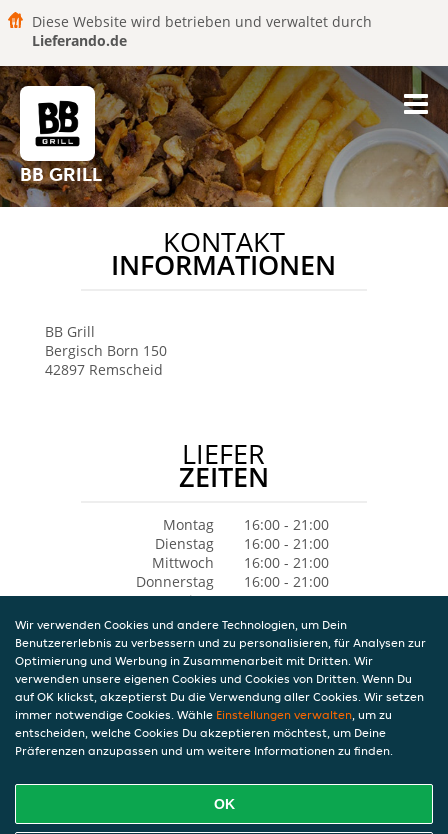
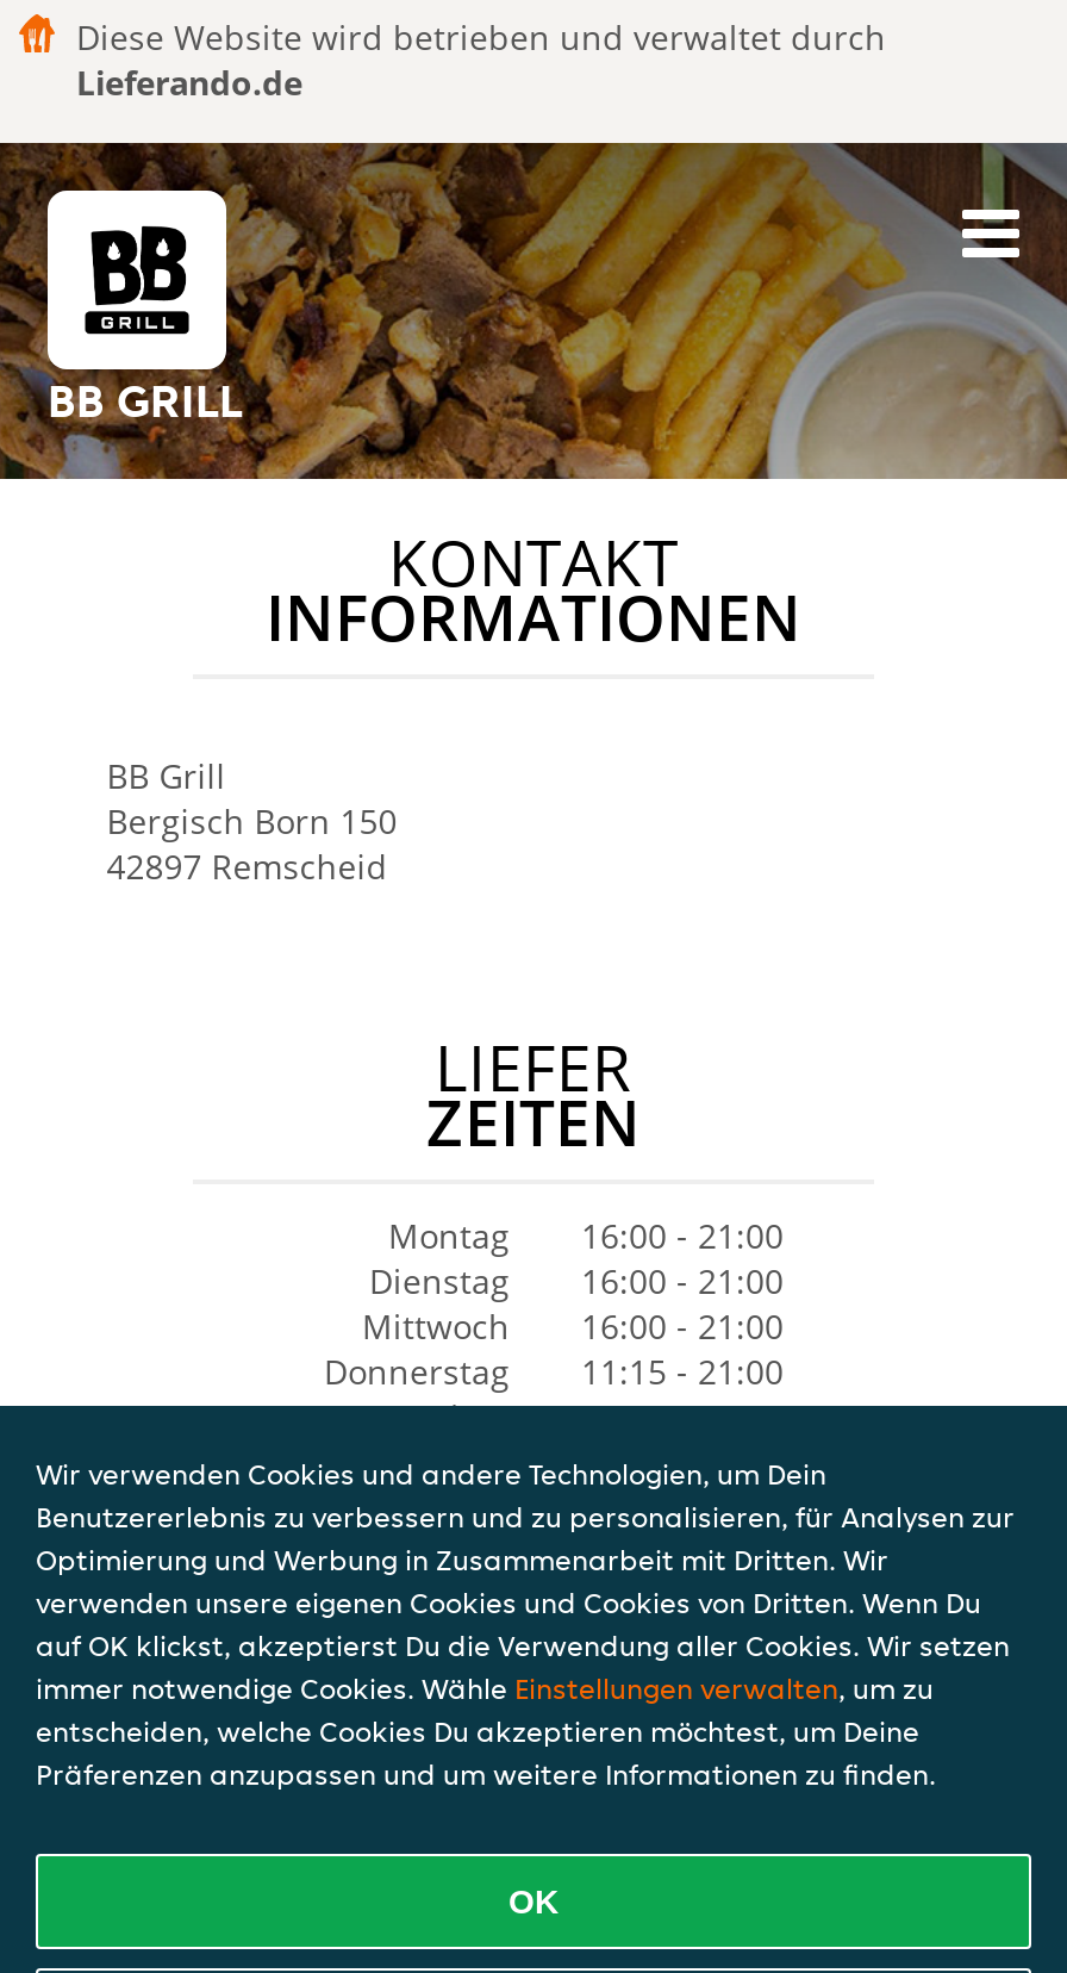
[136,572,329,591] Donnerstag 16:00 - 21:00 -> [324,1349,784,1394] Donnerstag 11:15 - 21:00

